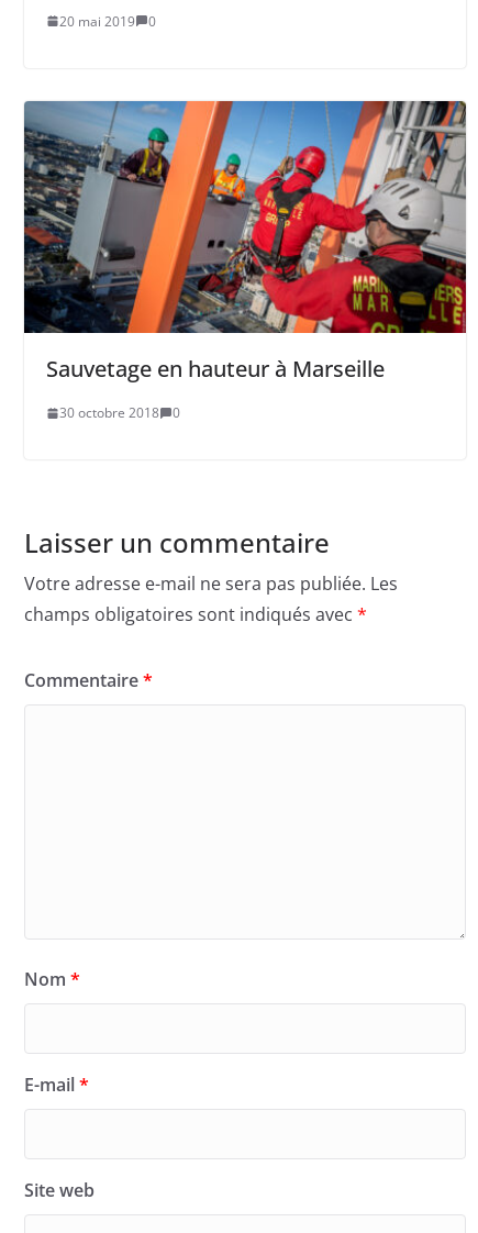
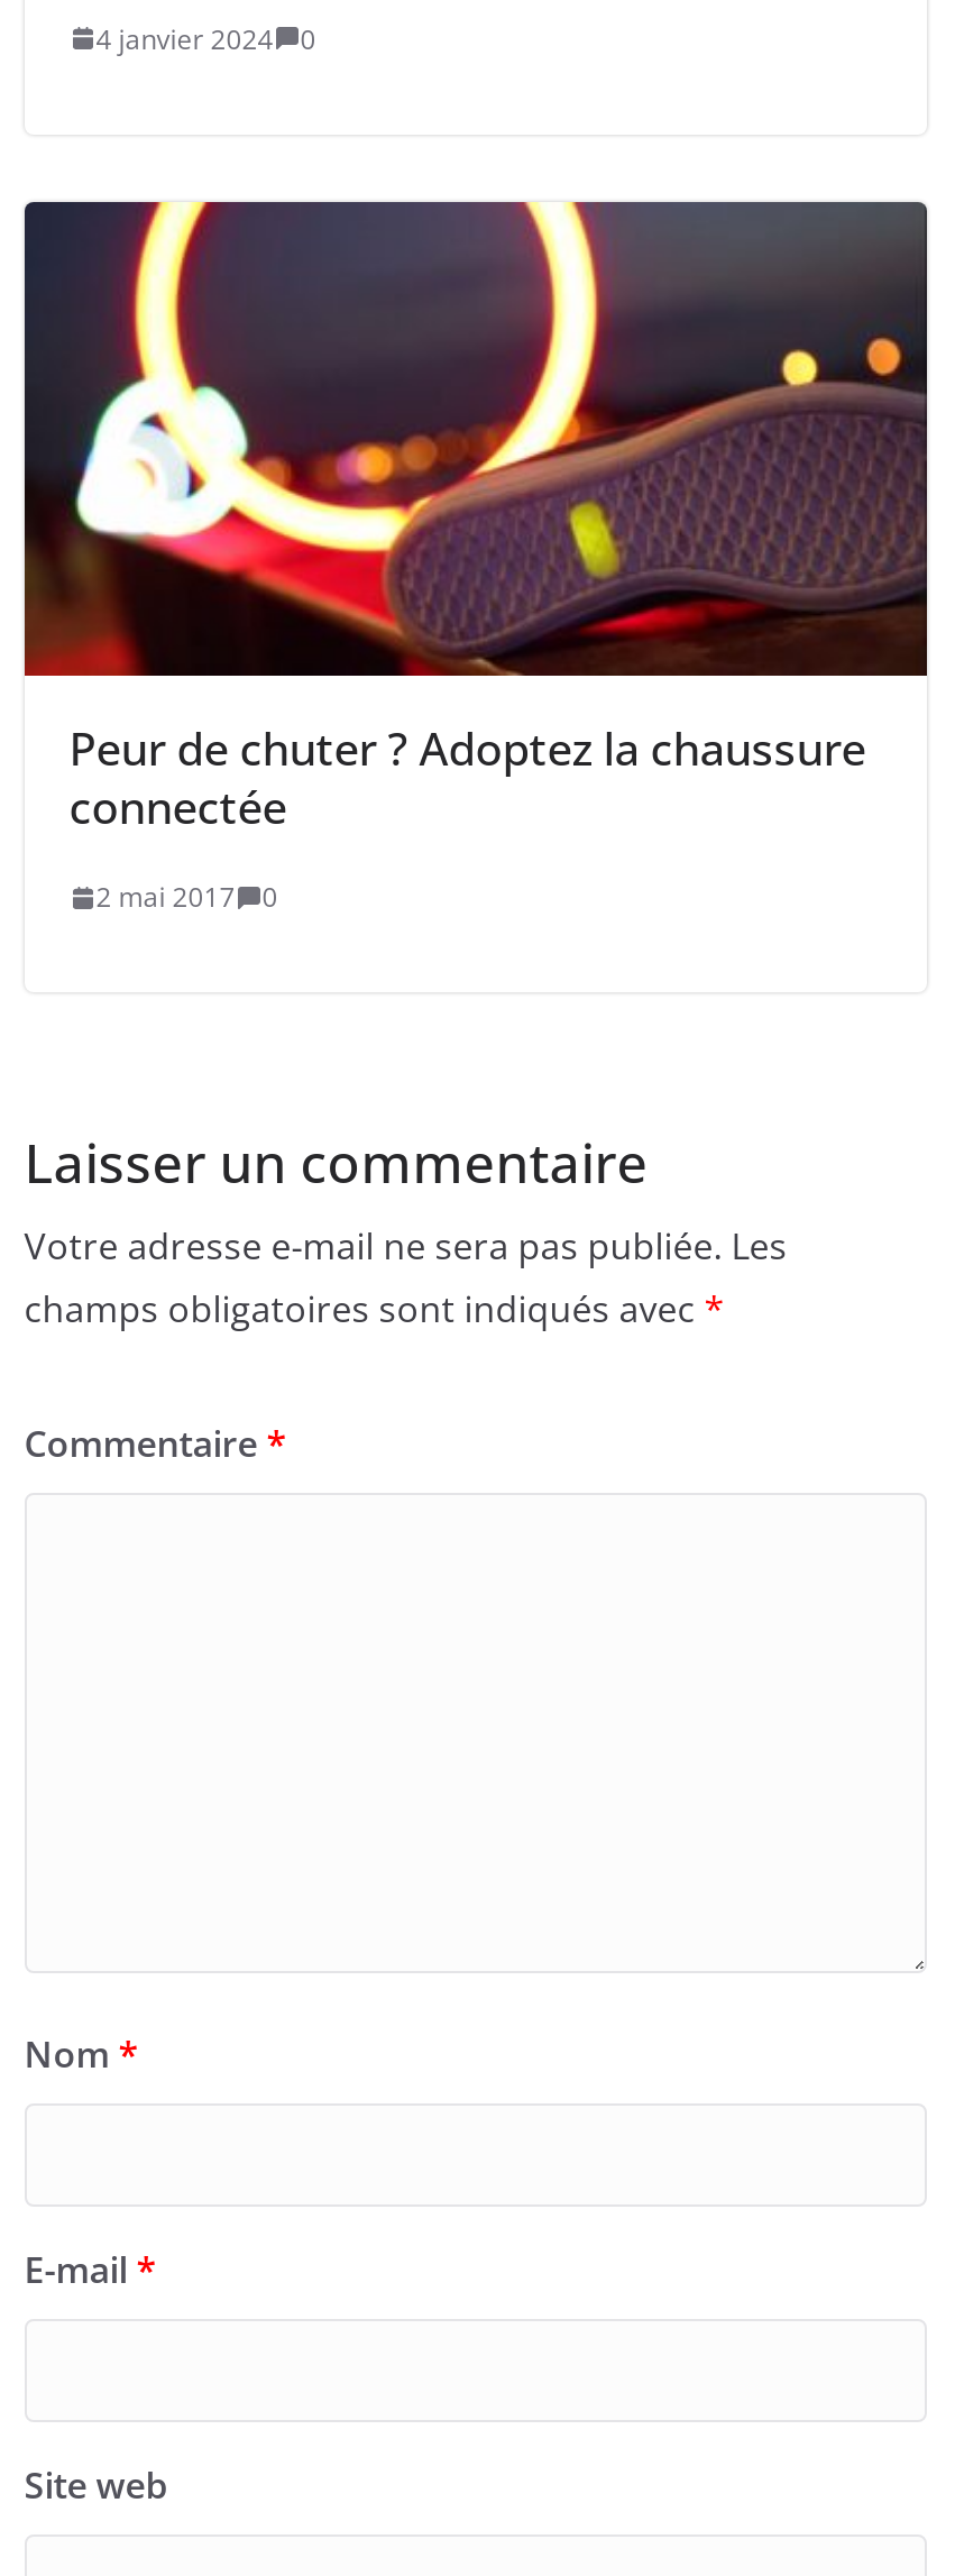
[59,12,156,31] 20 mai 2019 0 -> [96,20,316,58] 4 janvier 2024 0
[23,100,467,384] [image] | Sauvetage en hauteur à Marseille -> [22,200,929,838] [image] | Peur de chuter ? Adoptez la chaussure | connectée
[59,404,180,422] 30 octobre 2018 0 -> [96,879,278,917] 2 mai 2017 0

